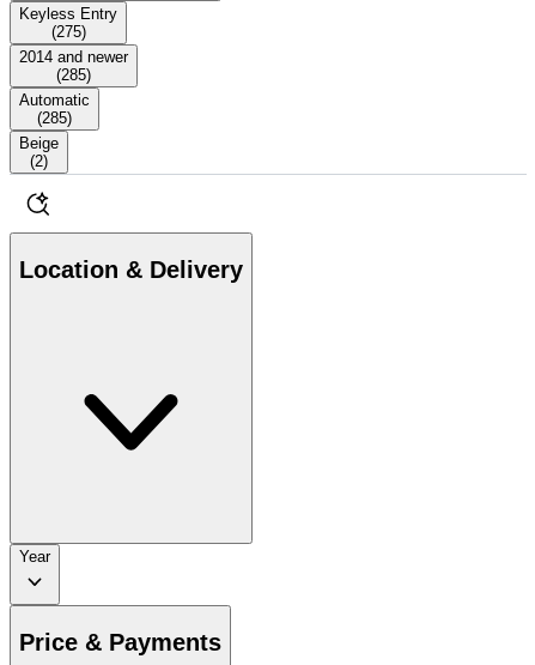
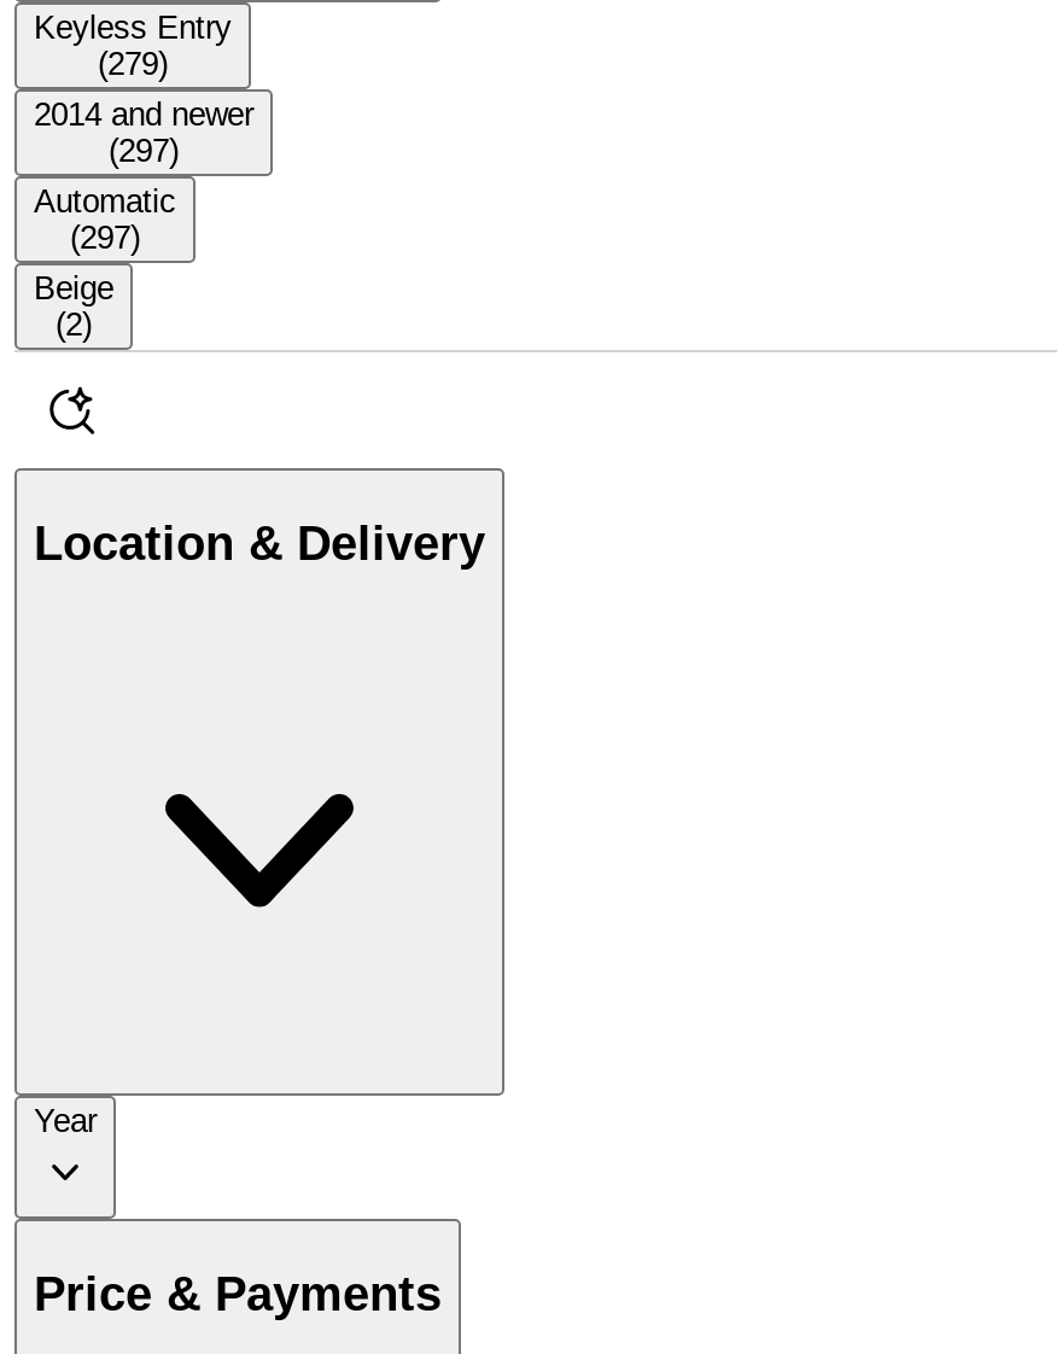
[51,23,86,41] (275) -> [98,46,168,82] (279)
[56,66,91,84] (285) -> [109,133,179,169] (297)
[37,109,72,127] (285) -> [70,219,140,256] (297)

